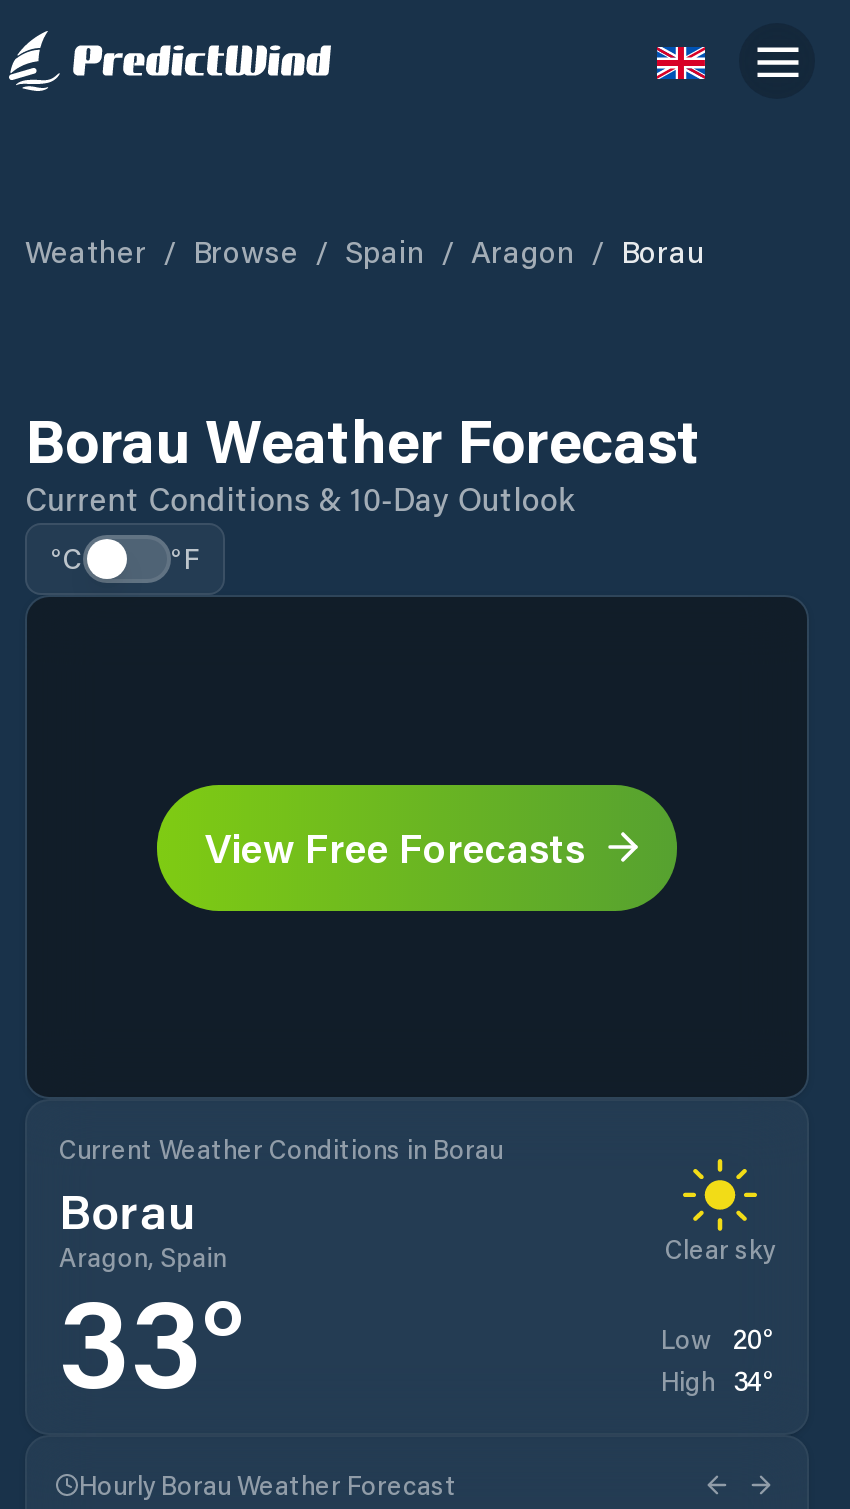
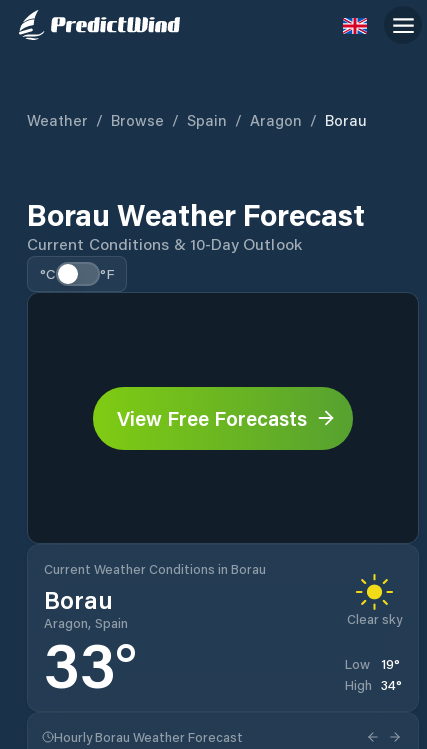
[661,1319,775,1357] Low 20° -> [345,654,400,673] Low 19°

